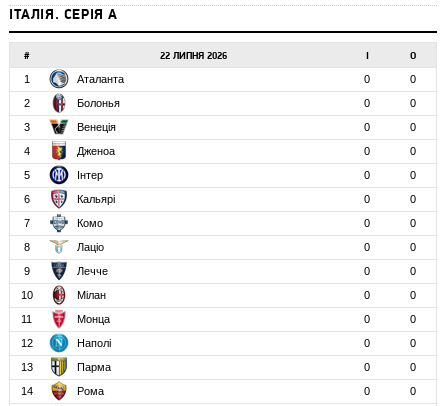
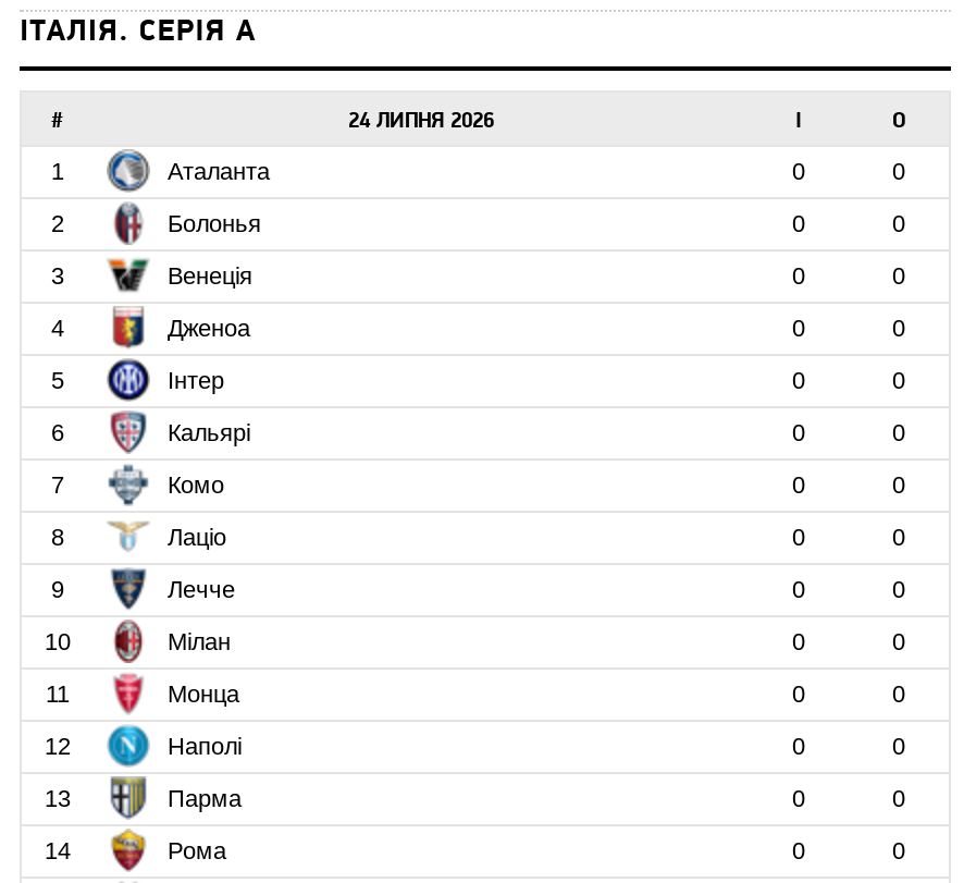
[160,51,227,62] 22 ЛИПНЯ 2026 -> [348,110,494,134] 24 ЛИПНЯ 2026

